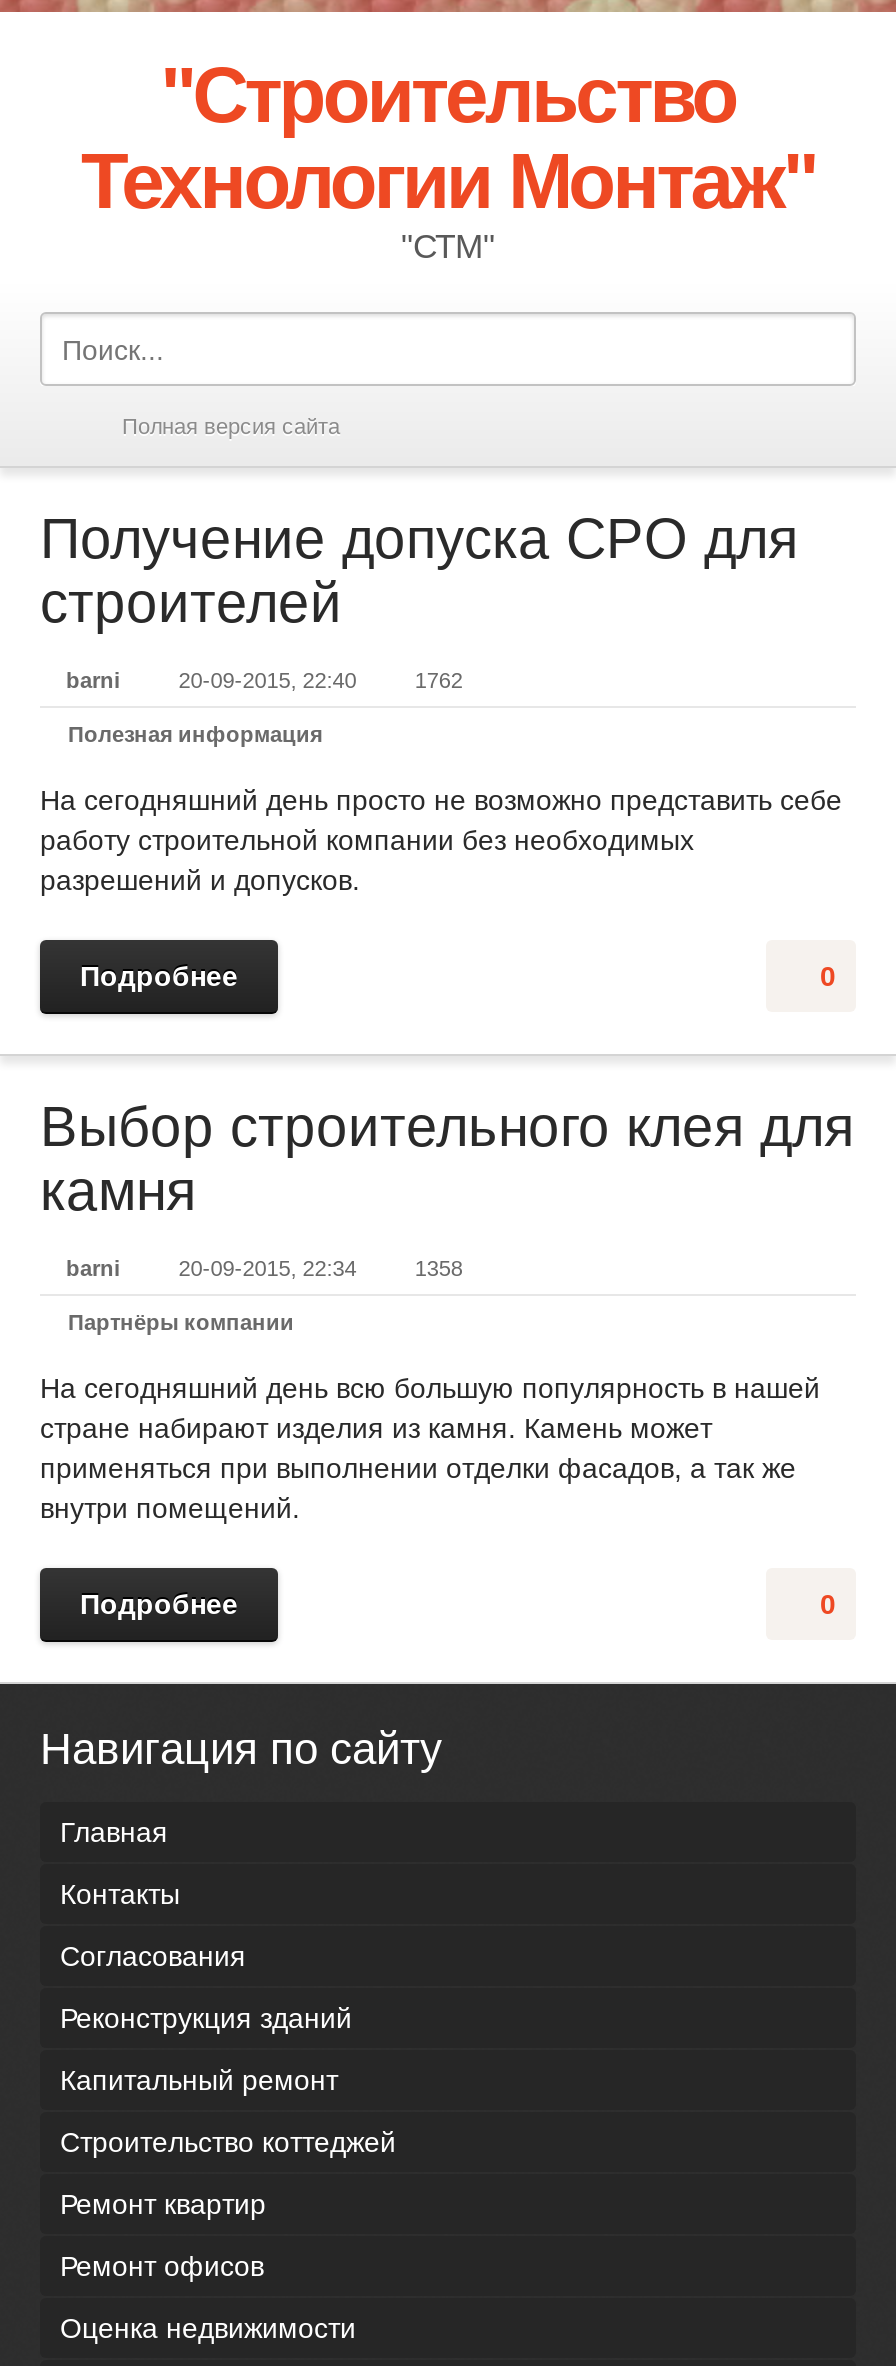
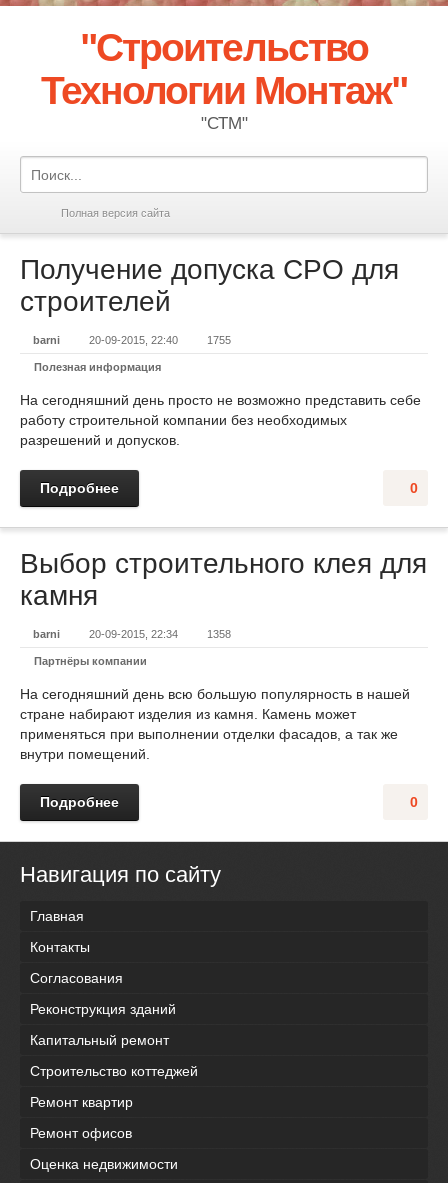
[415,668,463,692] 1762 -> [207,334,231,346] 1755

